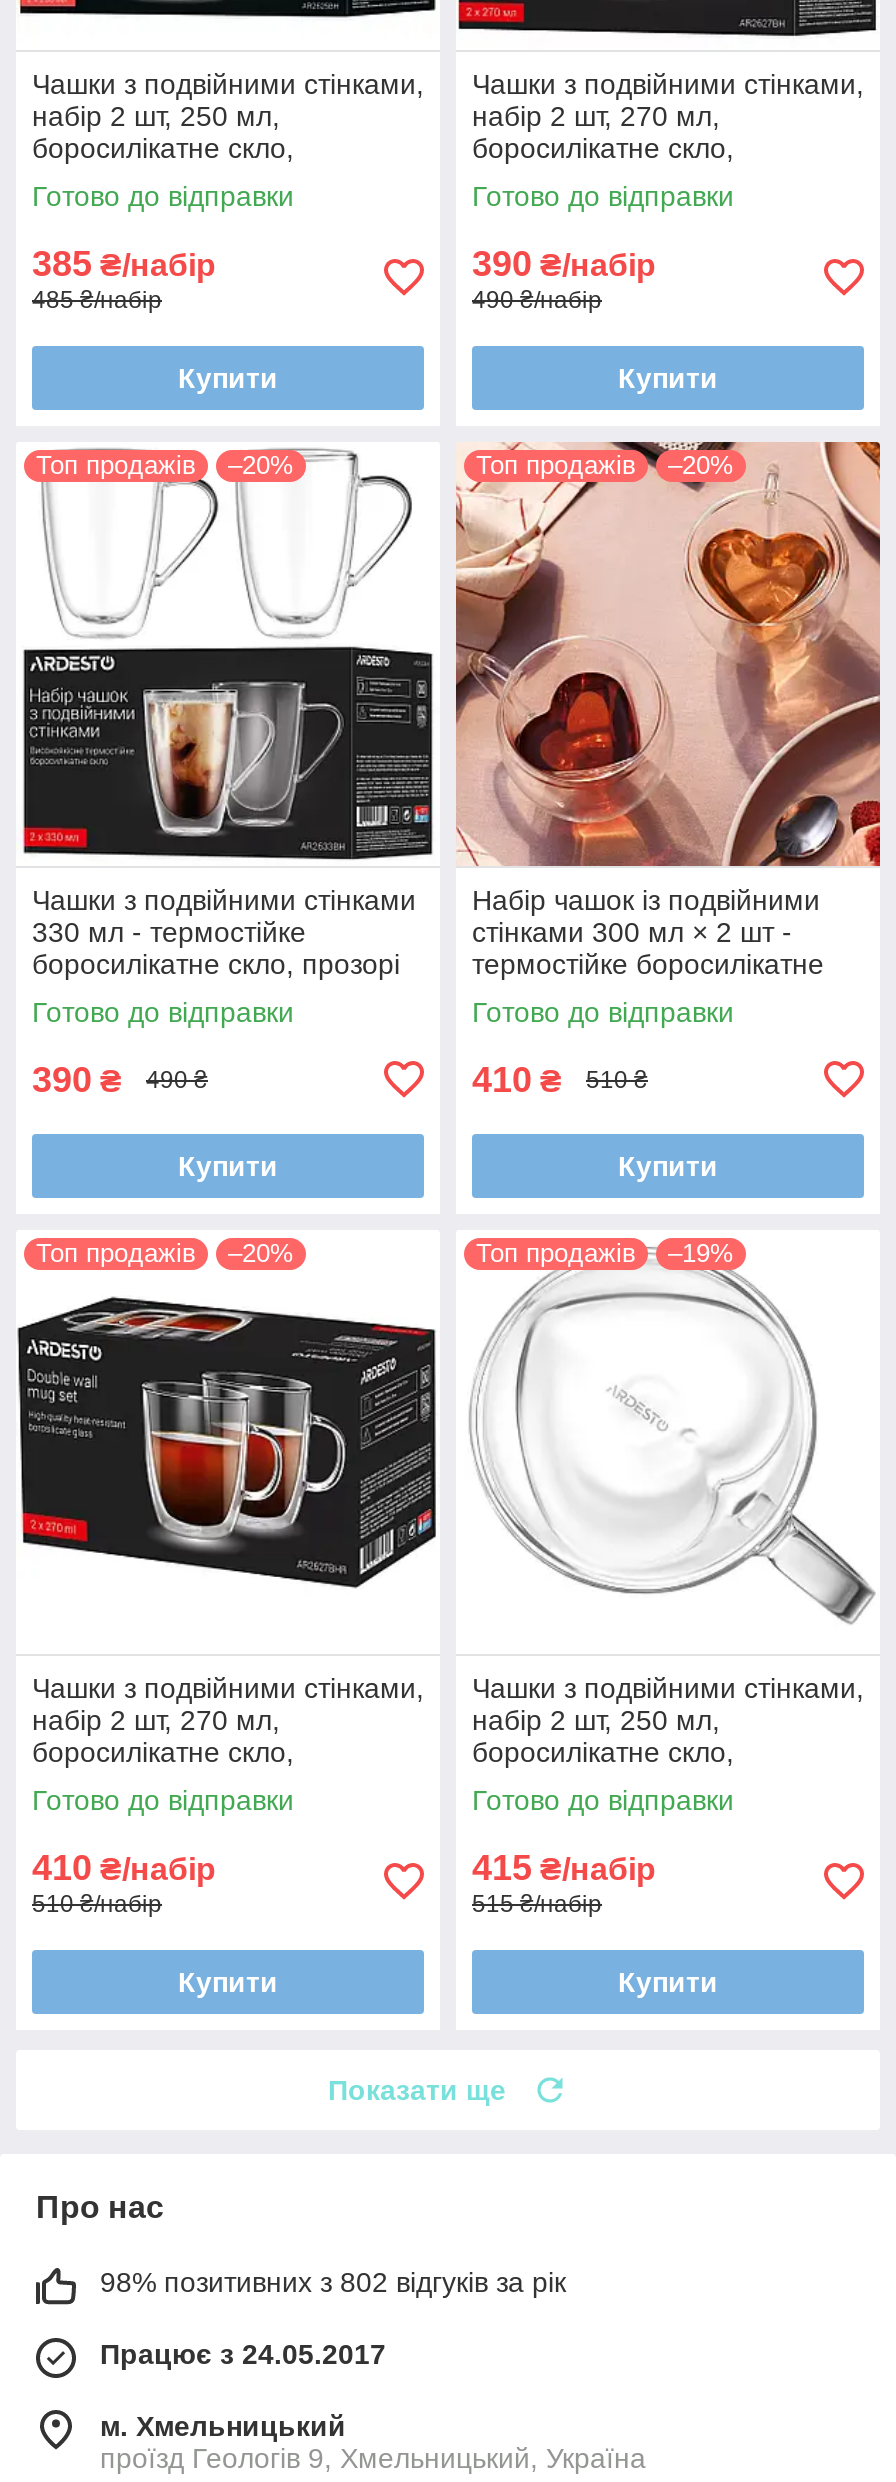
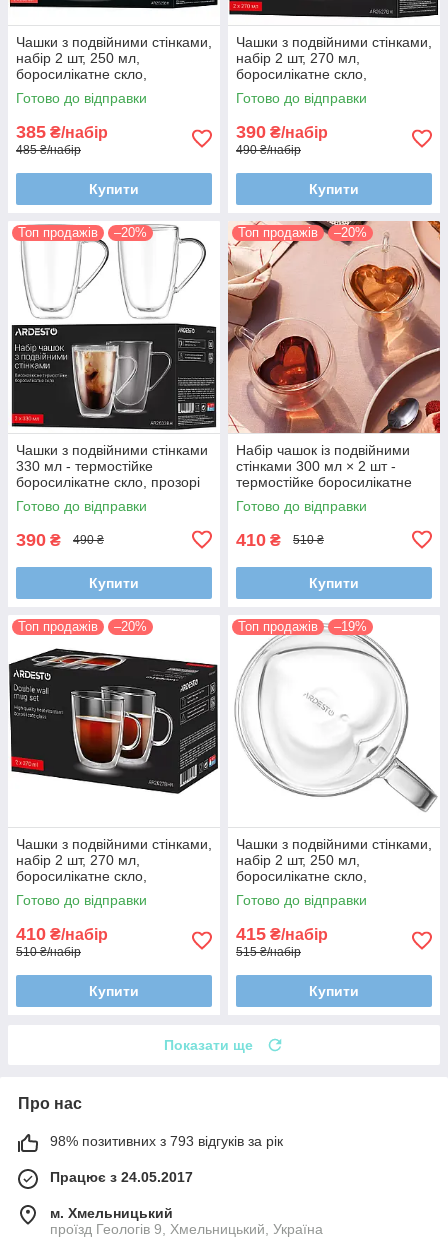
[100,2266,566,2298] 98% позитивних з 802 відгуків за рік -> [50,1133,283,1149] 98% позитивних з 793 відгуків за рік

